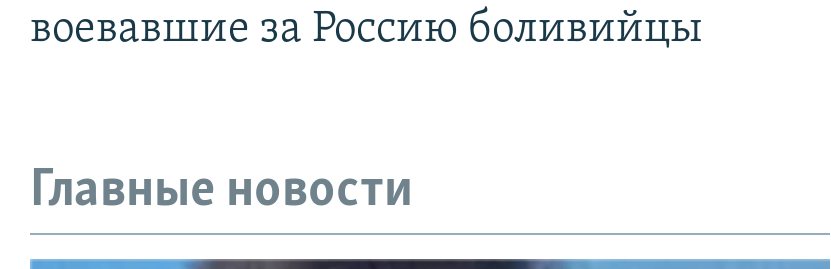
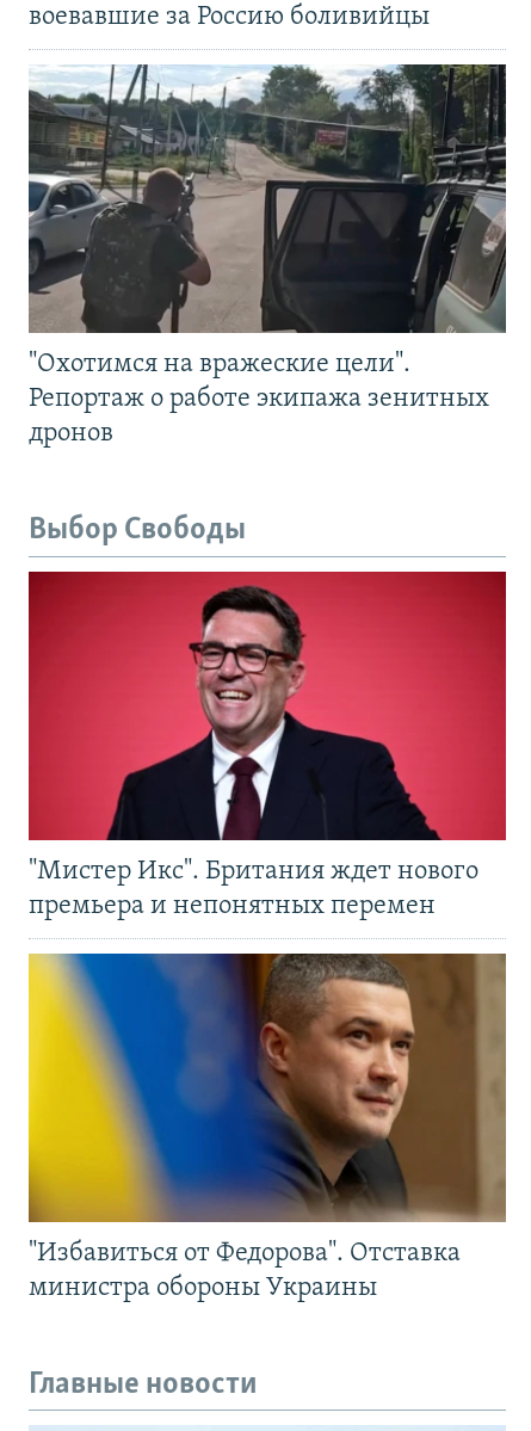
none -> [27,63,507,547] [image] | "Охотимся на вражеские цели". | Репортаж о работе экипажа зенитных | дронов | Выбор Свободы
none -> [27,570,507,920] [image] | "Мистер Икс". Британия ждет нового | премьера и непонятных перемен
none -> [27,952,507,1302] [image] | "Избавиться от Федорова". Отставка | министра обороны Украины

